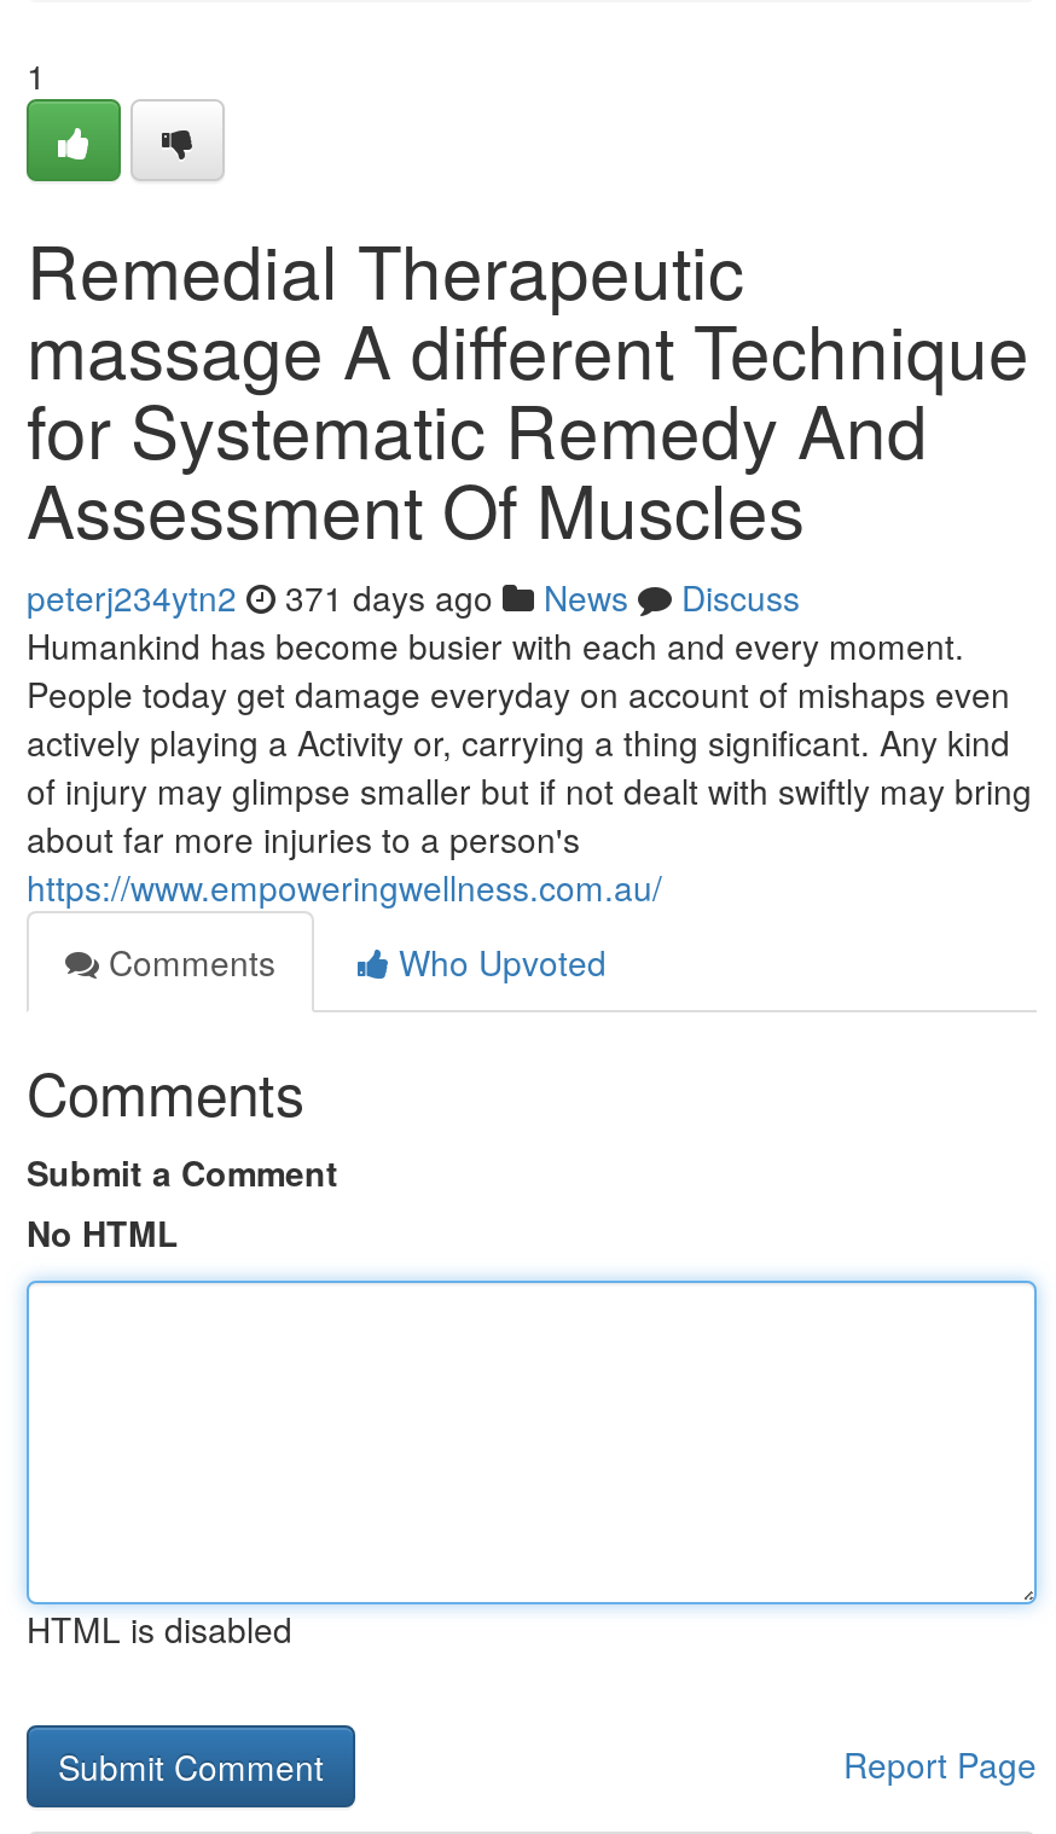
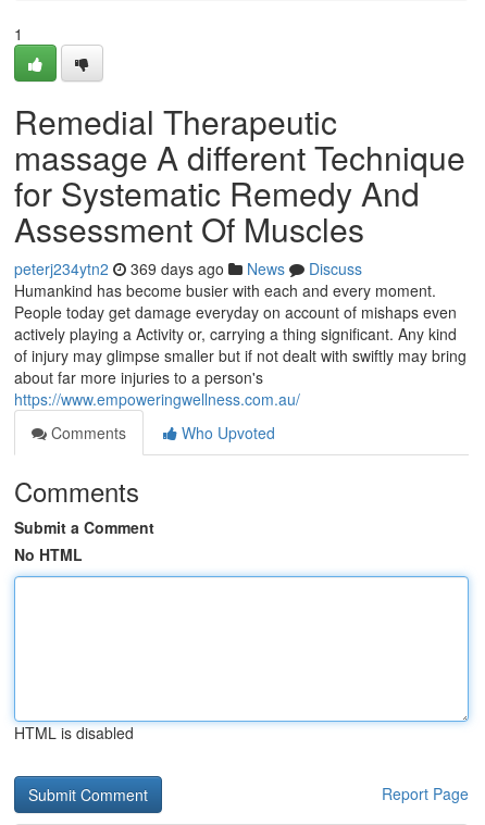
[27,573,800,621] peterj234ytn2 371 days ago News Discuss -> [14,258,362,279] peterj234ytn2 369 days ago News Discuss

